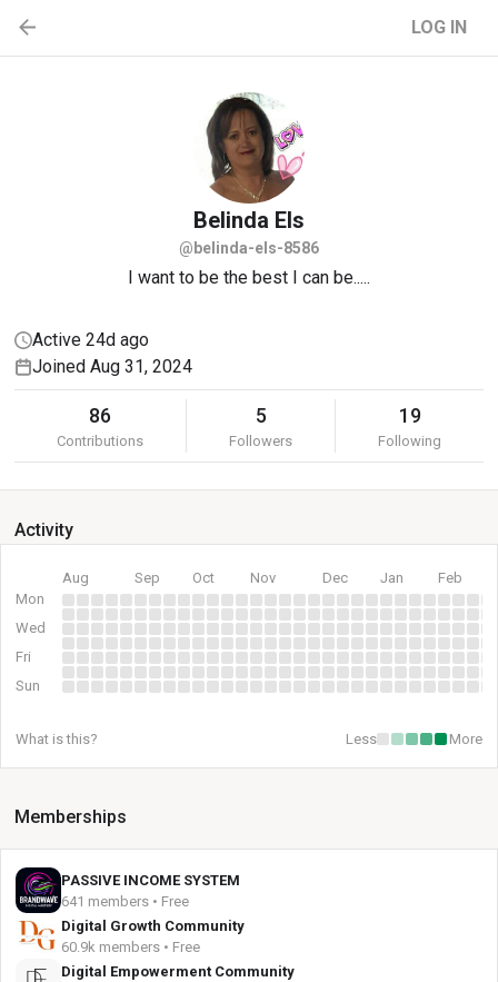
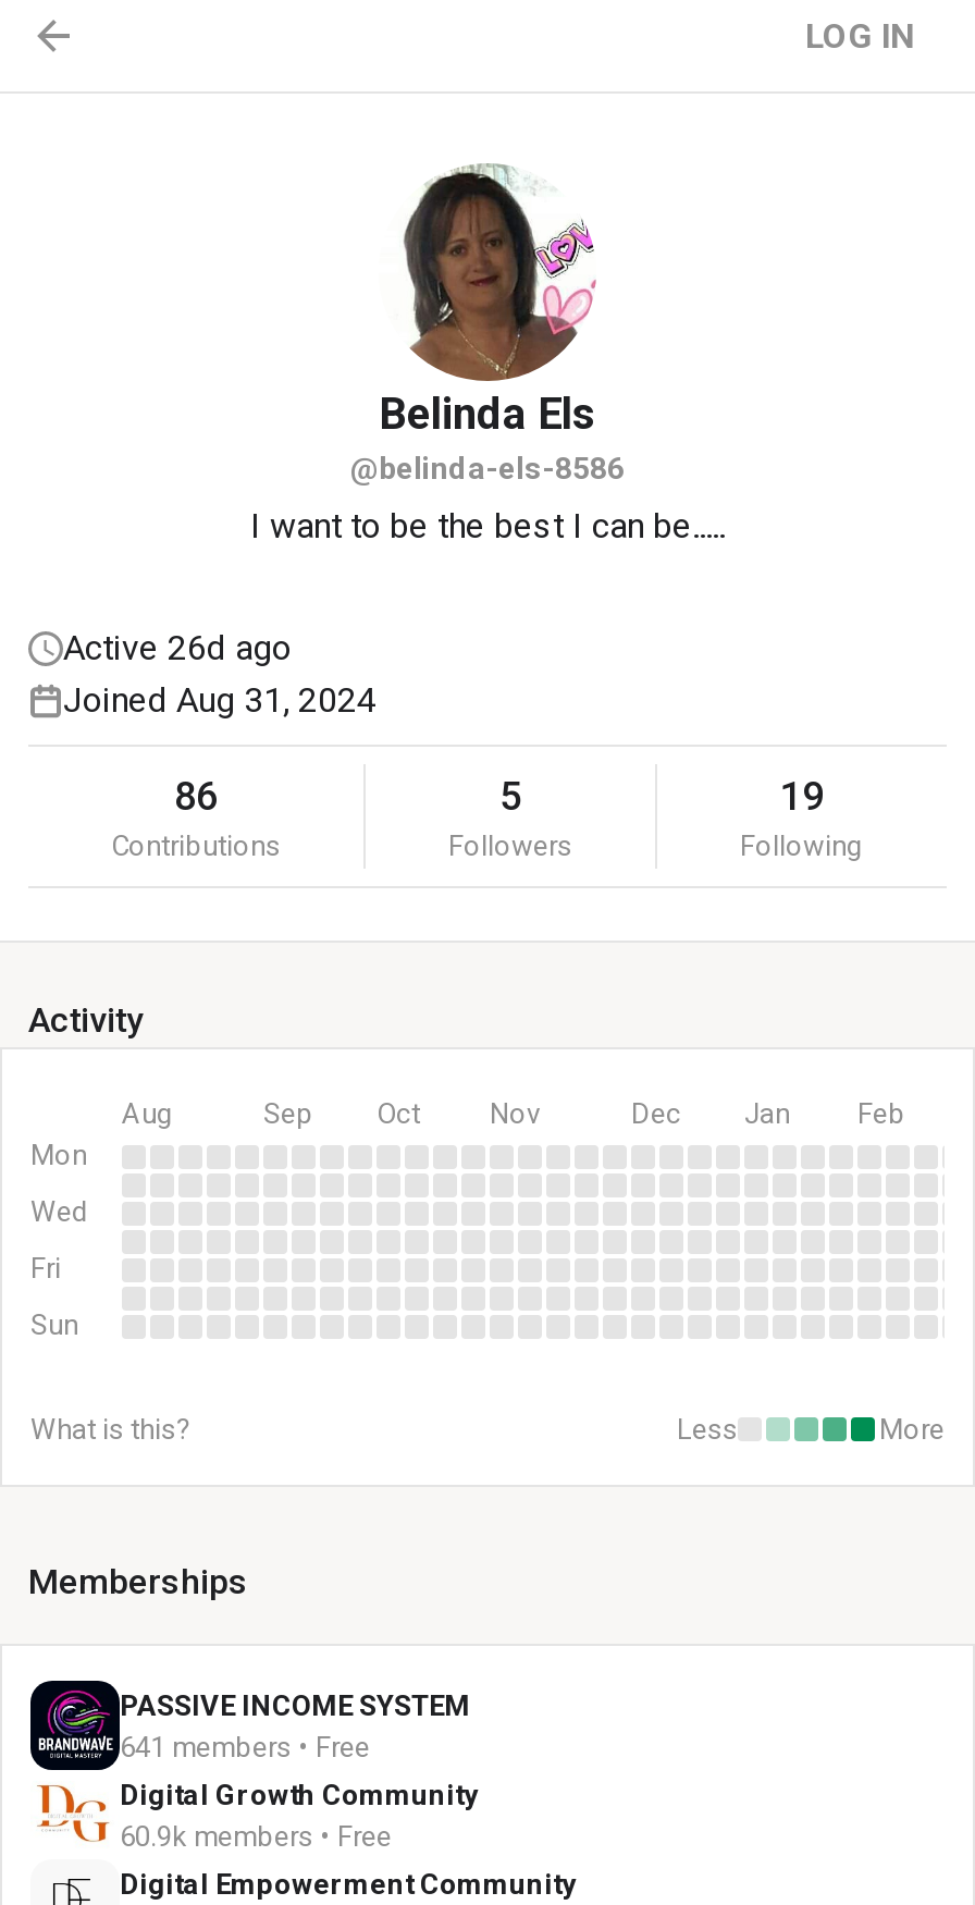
[32,329,149,350] Active 24d ago -> [63,627,292,668] Active 26d ago

